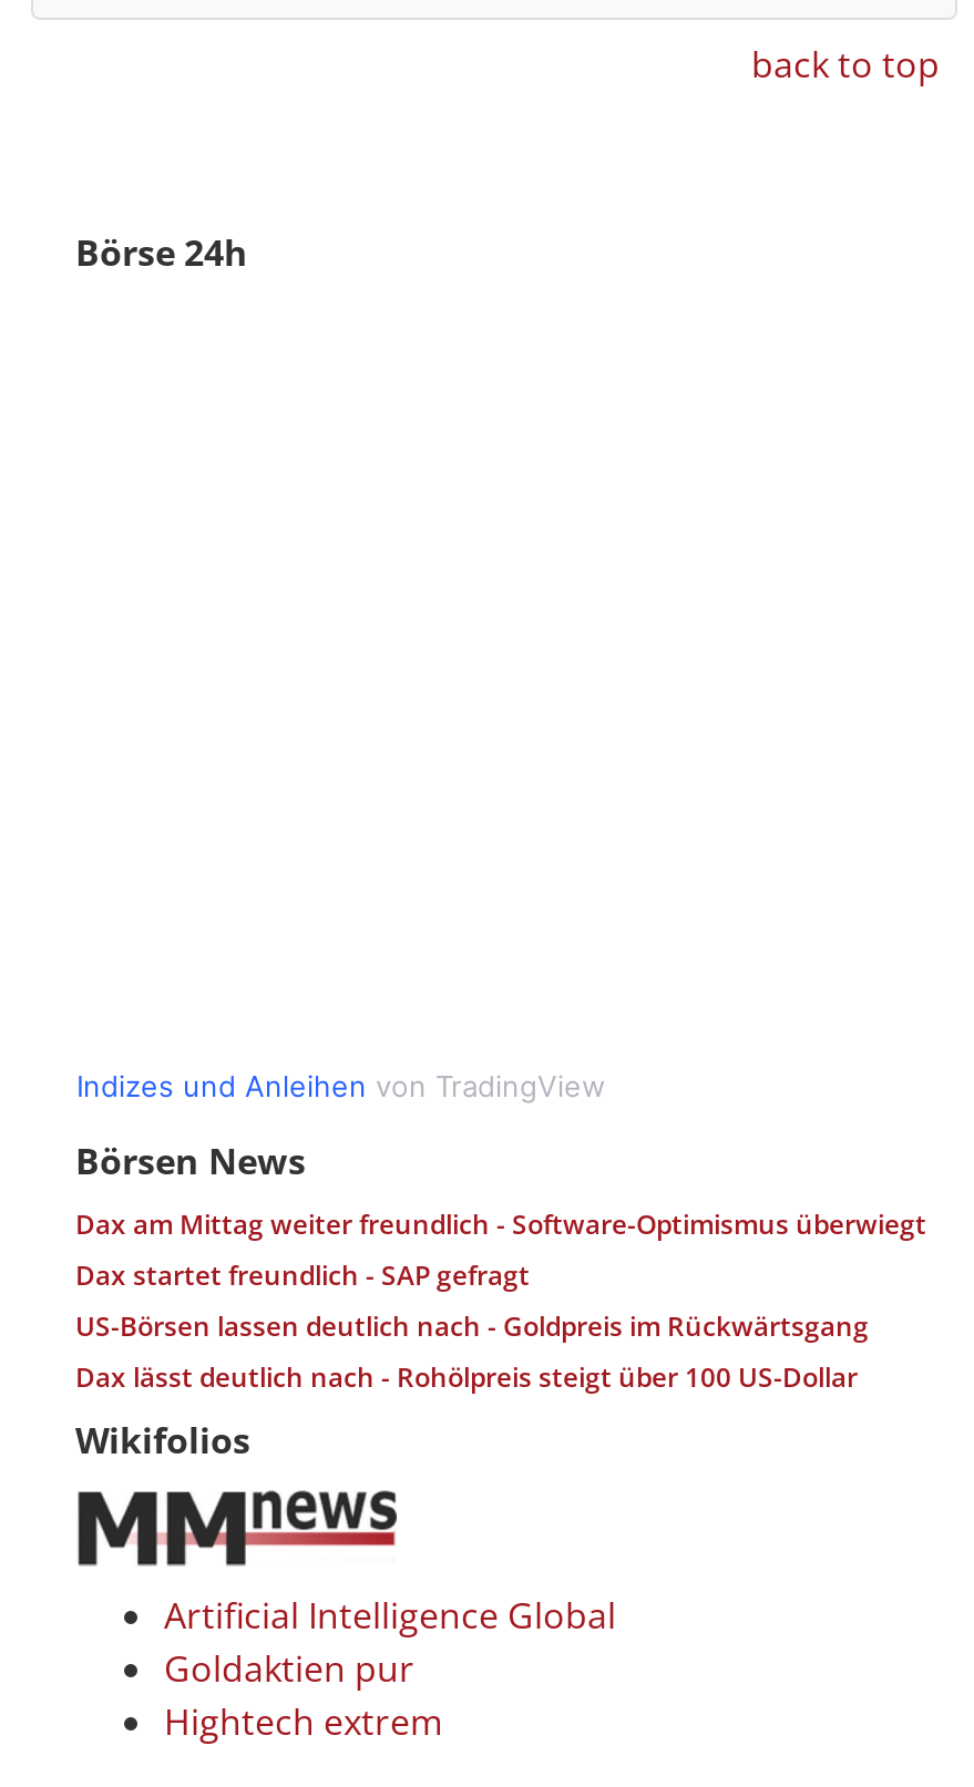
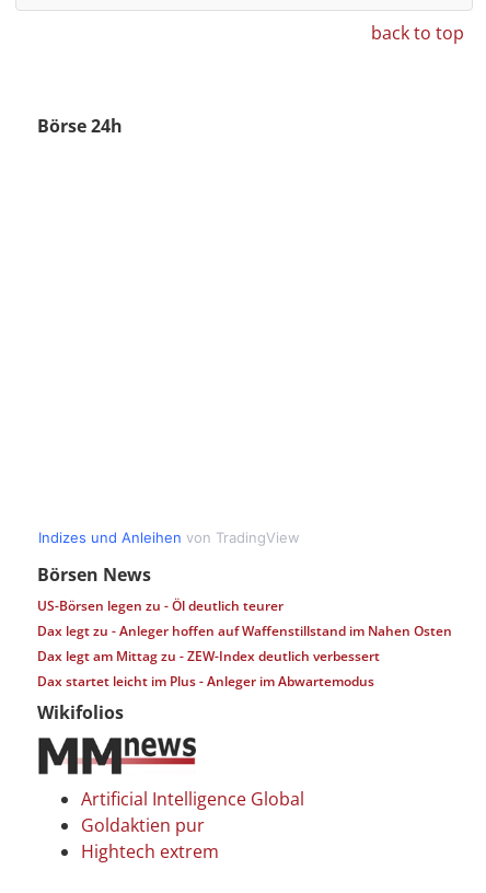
[75,1205,926,1396] Dax am Mittag weiter freundlich - Software-Optimismus überwiegt | Dax startet freundlich - SAP gefragt | US-Börsen lassen deutlich nach - Goldpreis im Rückwärtsgang | Dax lässt deutlich nach - Rohölpreis steigt über 100 US-Dollar -> [37,596,452,691] US-Börsen legen zu - Öl deutlich teurer | Dax legt zu - Anleger hoffen auf Waffenstillstand im Nahen Osten | Dax legt am Mittag zu - ZEW-Index deutlich verbessert | Dax startet leicht im Plus - Anleger im Abwartemodus

